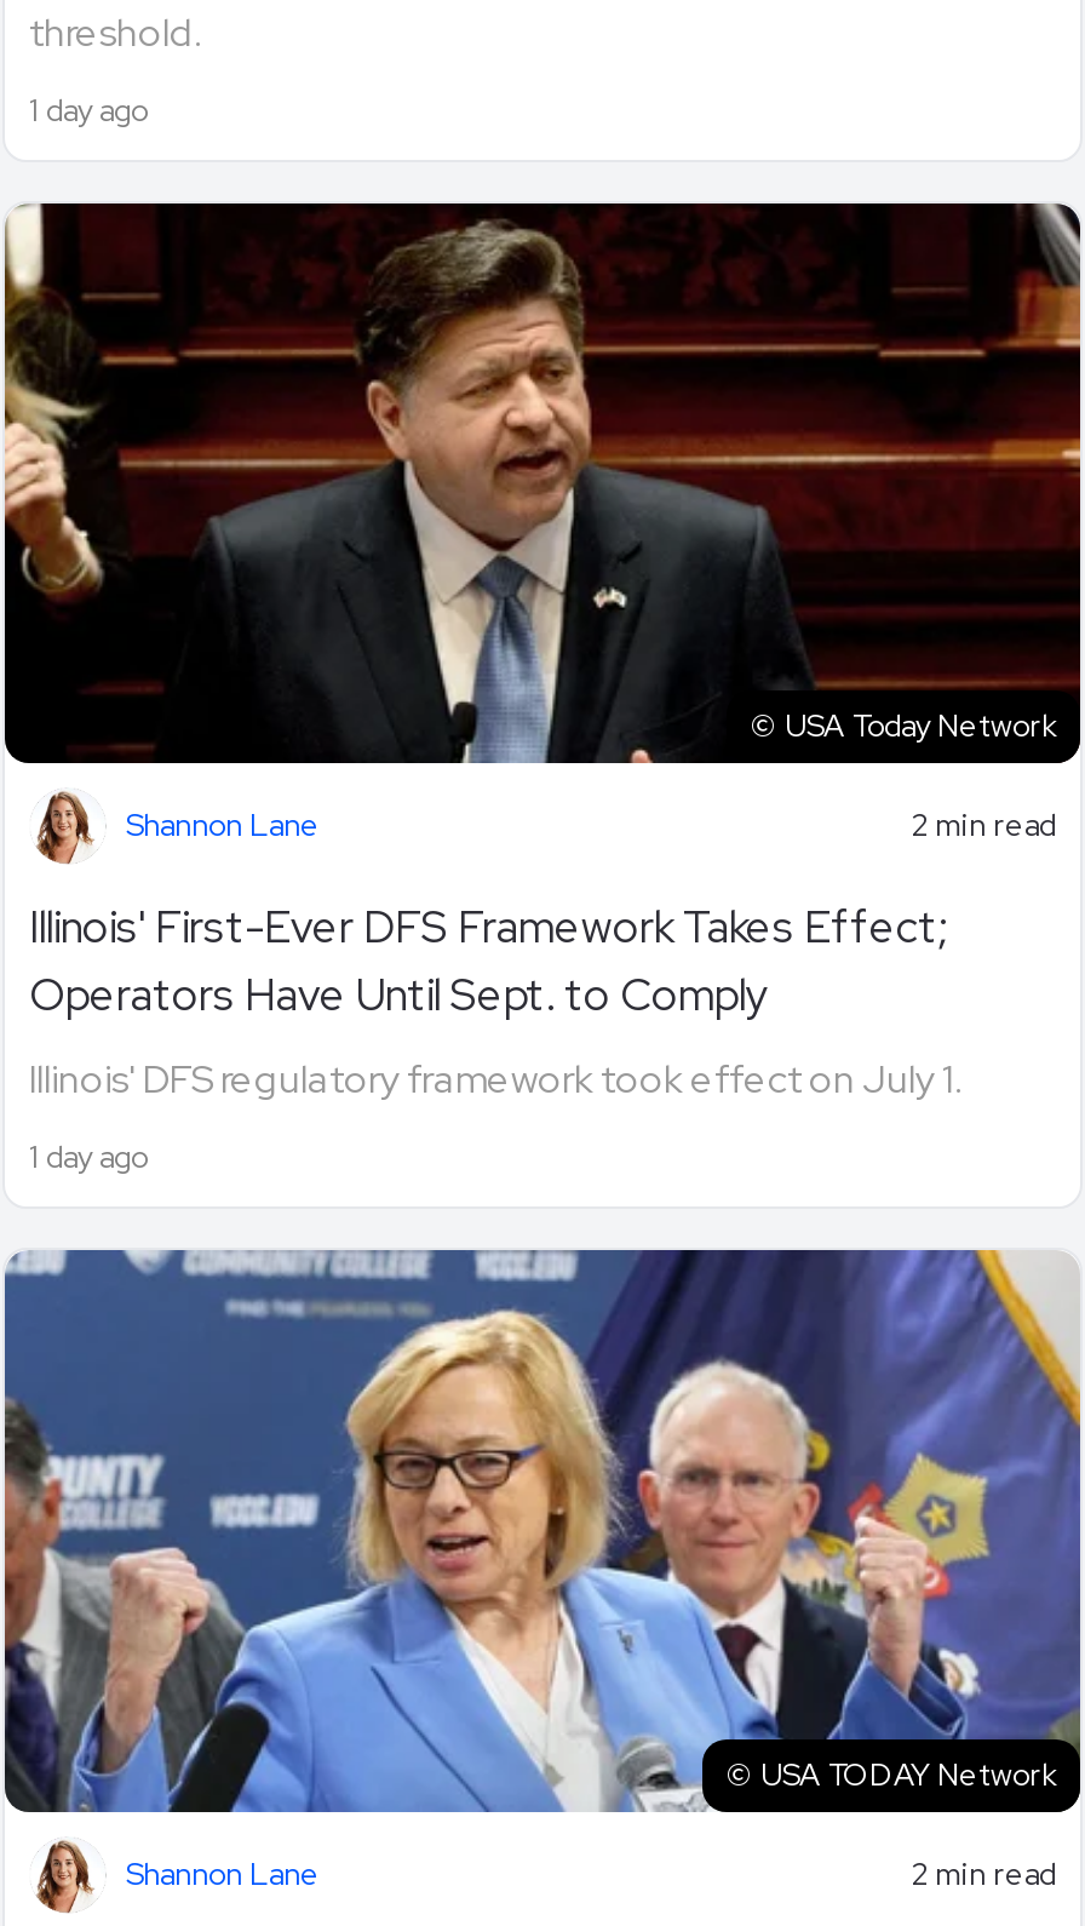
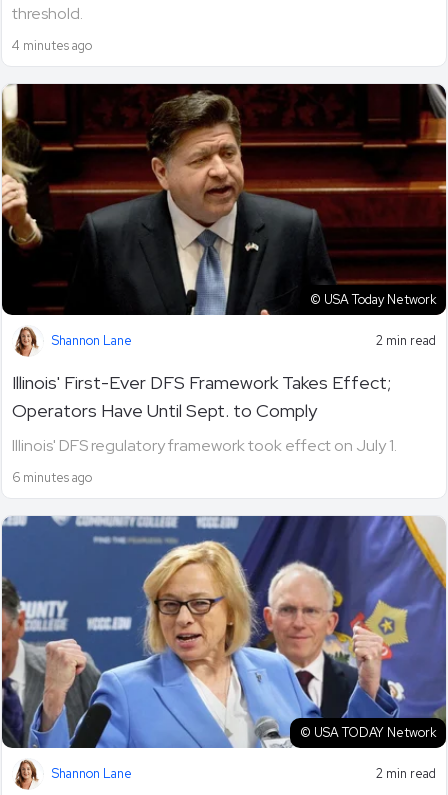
[29,88,148,130] 1 day ago -> [12,36,92,53] 4 minutes ago
[29,1136,148,1177] 1 day ago -> [12,469,92,486] 6 minutes ago

